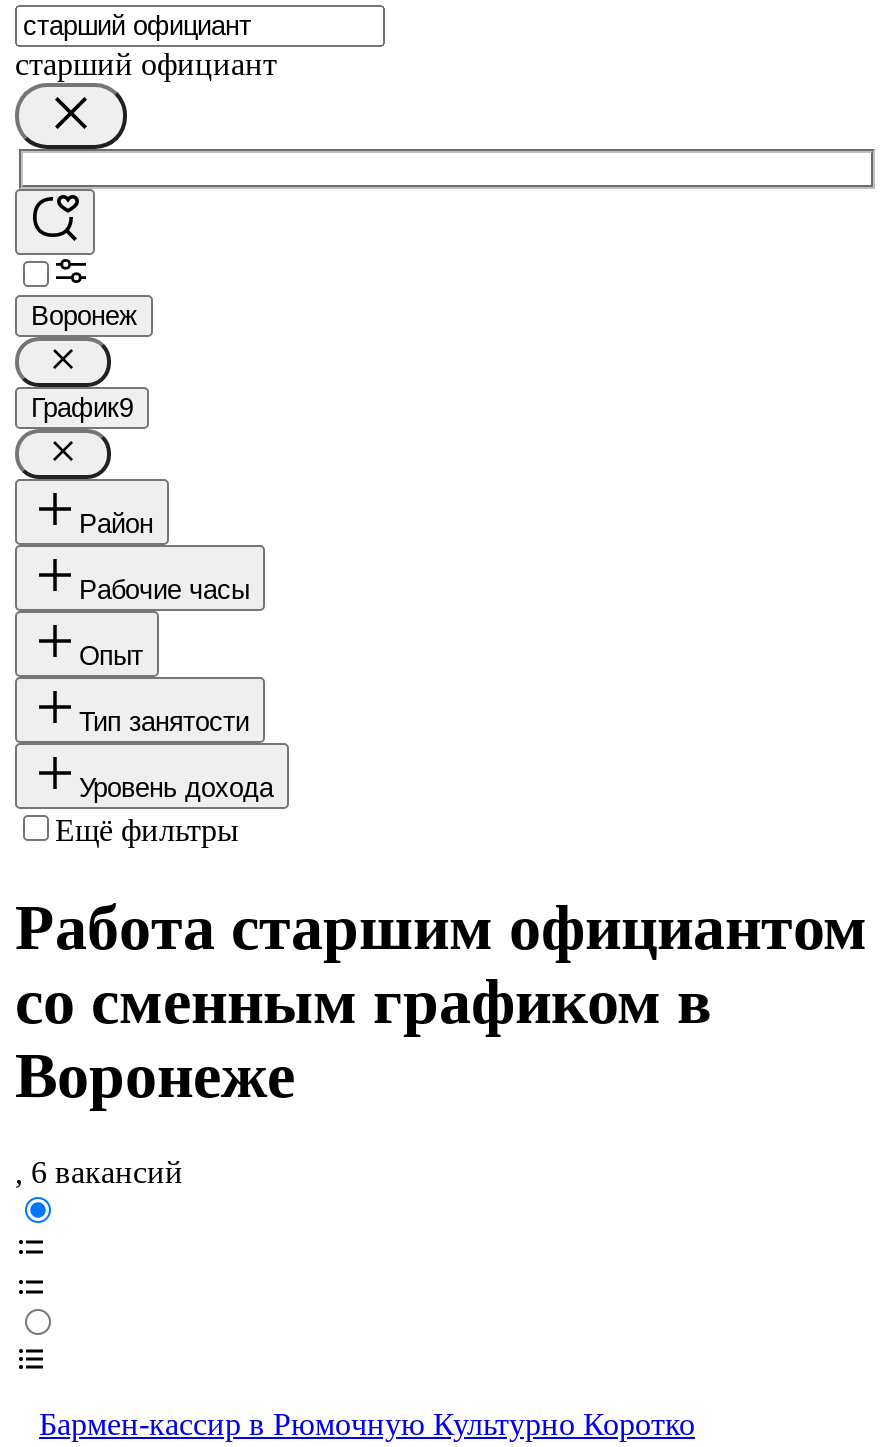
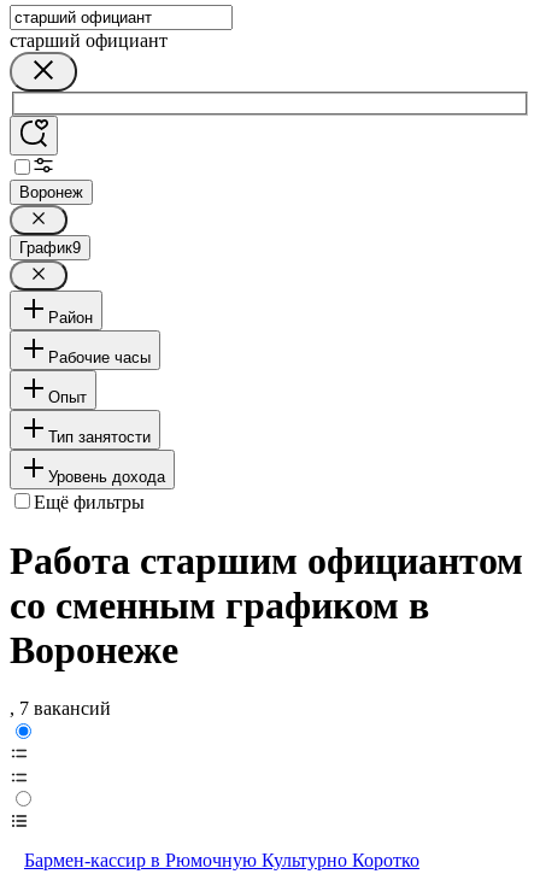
[15,1156,183,1190] , 6 вакансий -> [10,699,111,719] , 7 вакансий

